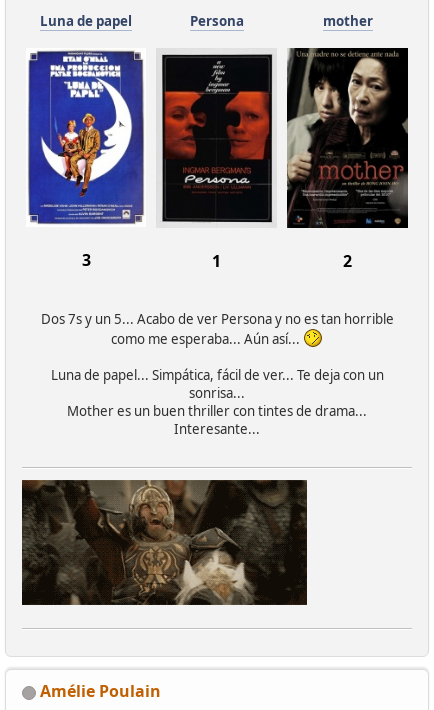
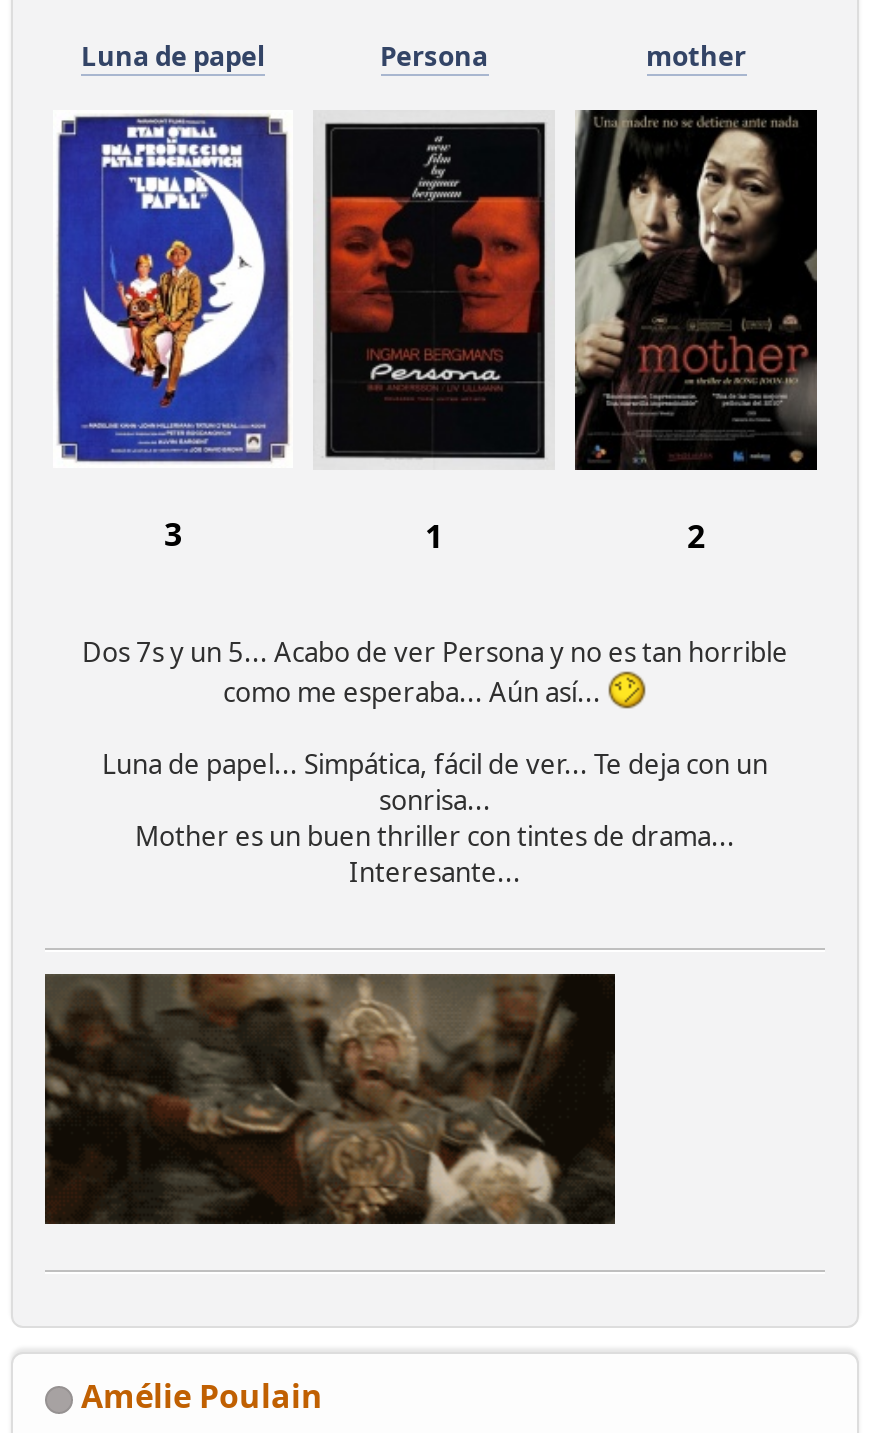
[22,481,306,605] [image] -> [45,974,611,1224] [image]

